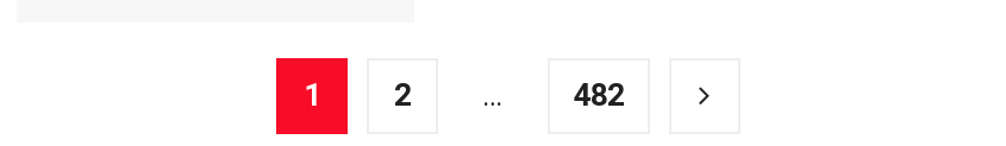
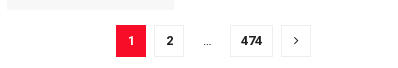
[574,76,624,112] 482 -> [241,32,262,47] 474

